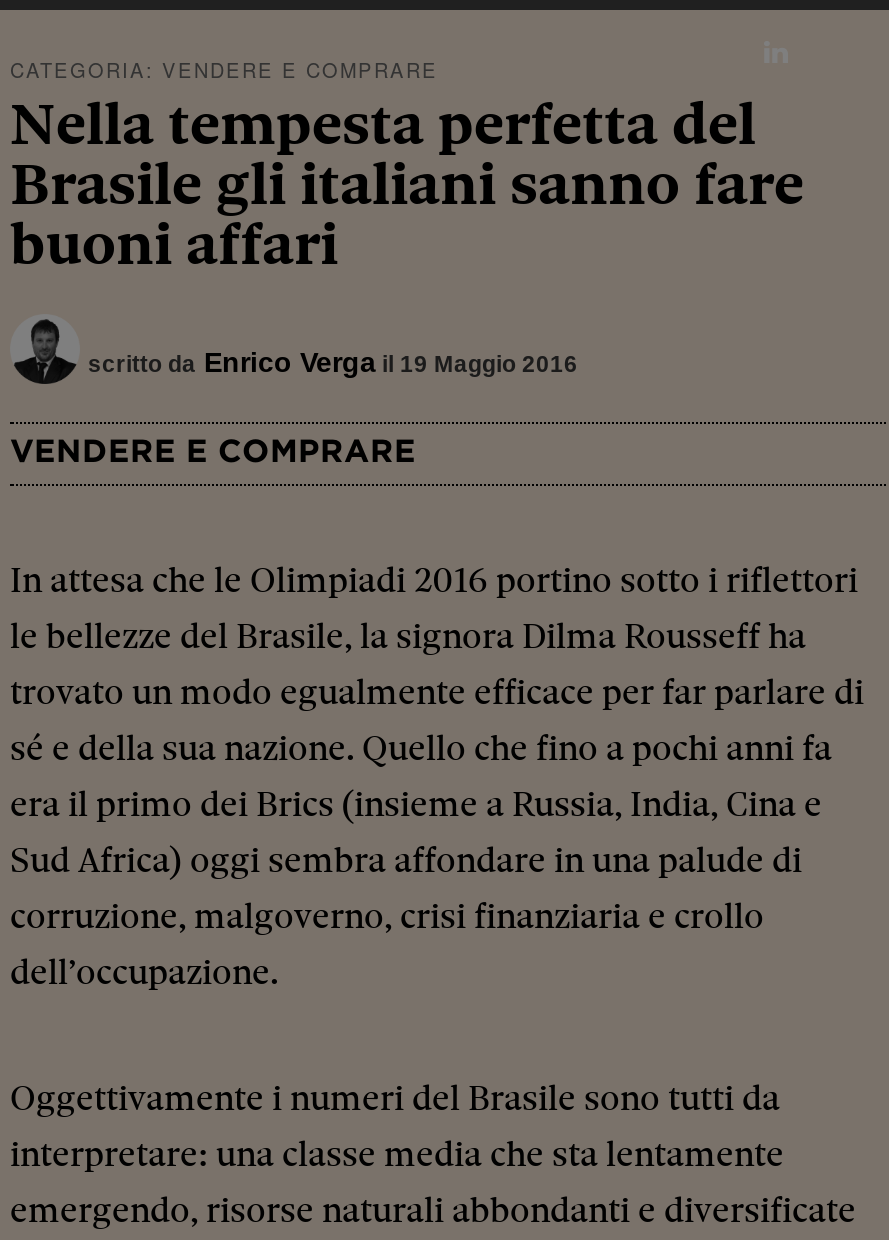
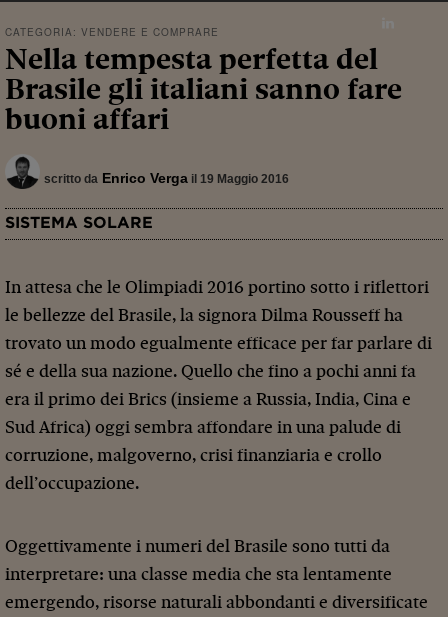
[10,436,416,468] VENDERE E COMPRARE -> [5,215,153,231] SISTEMA SOLARE

